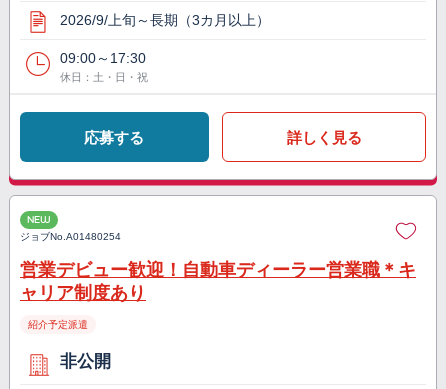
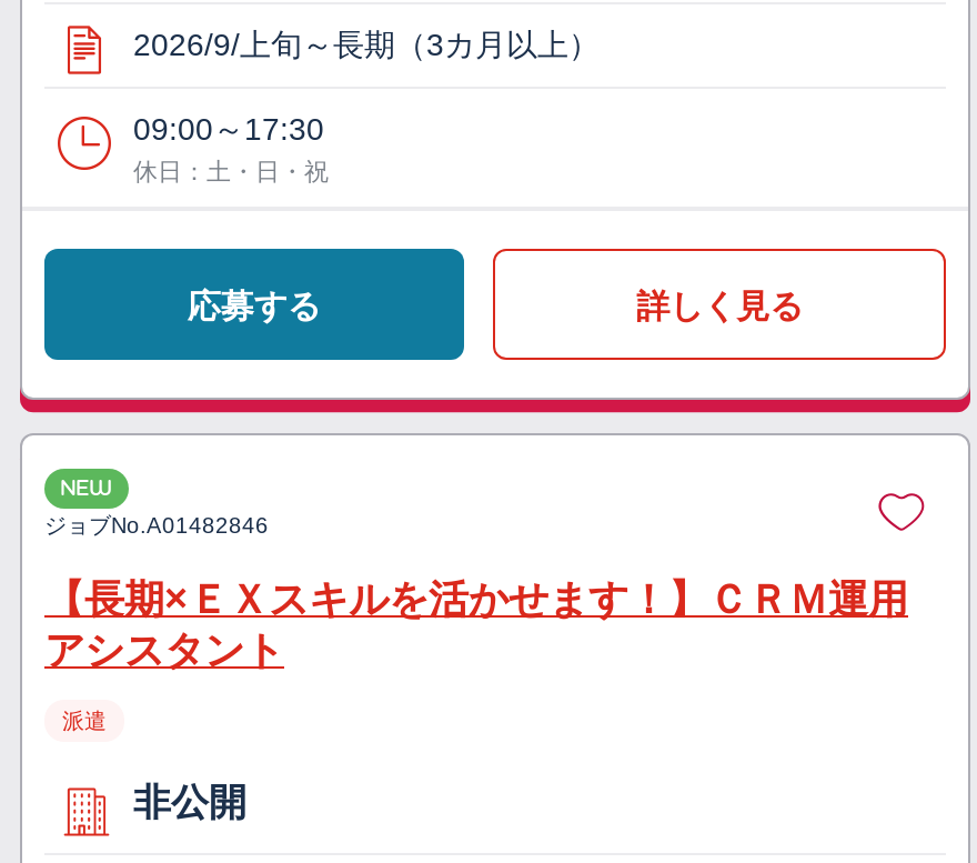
[20,231,121,242] ジョブNo. A01480254 -> [44,514,269,538] ジョブNo. A01482846
[20,260,416,303] 営業デビュー歓迎！自動車ディーラー営業職＊キ | ャリア制度あり -> [44,578,908,674] 【長期×ＥＸスキルを活かせます！】ＣＲＭ運用 | アシスタント
[28,319,88,330] 紹介予定派遣 -> [62,709,107,734] 派遣

